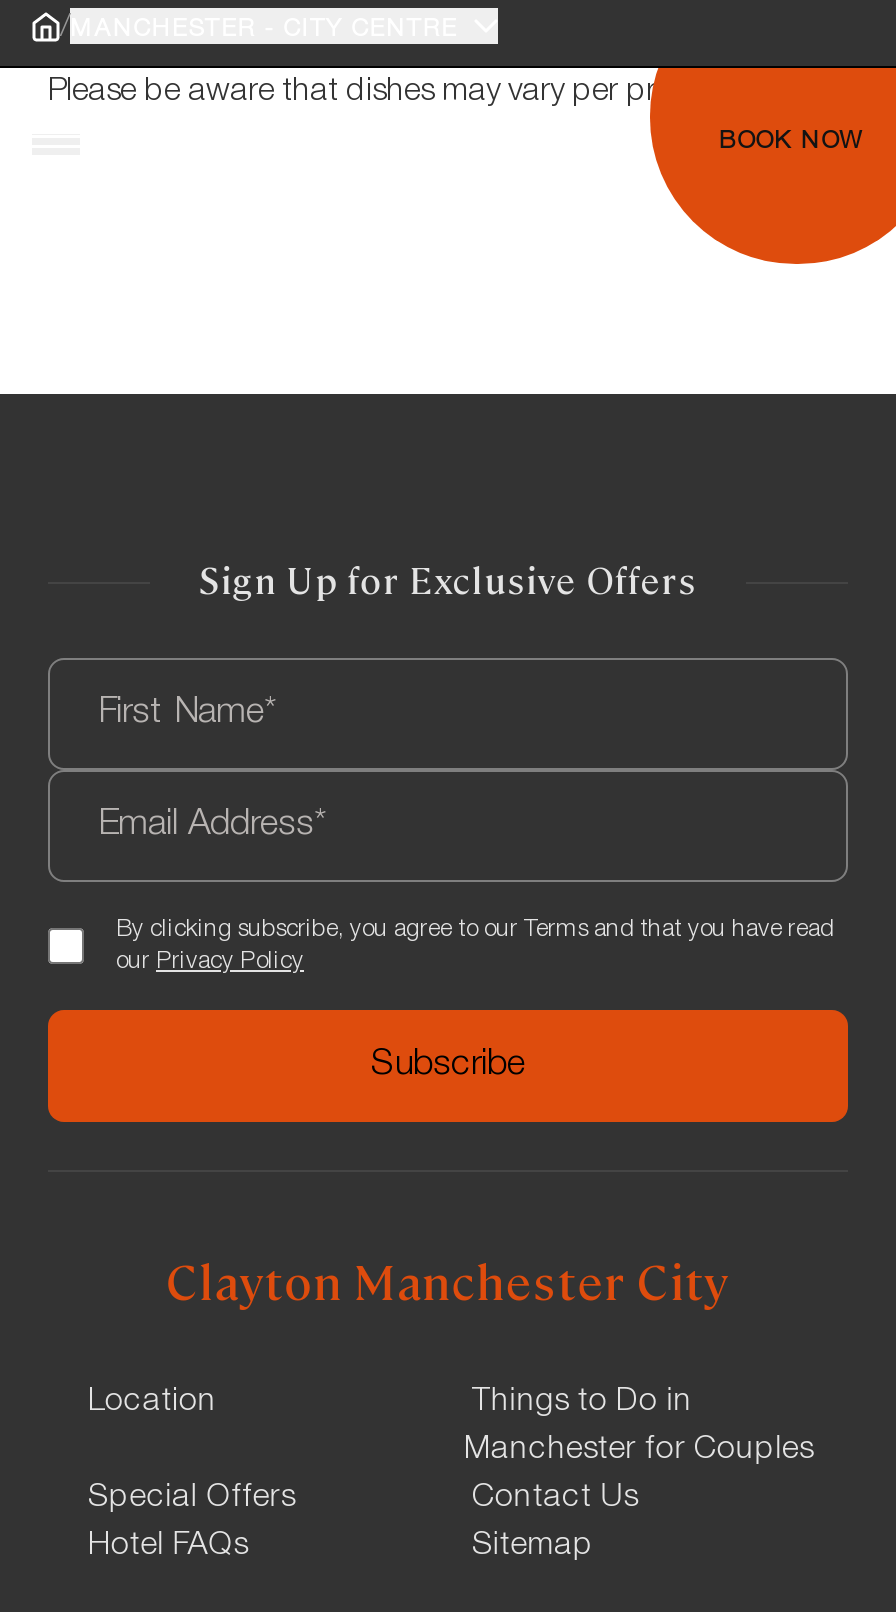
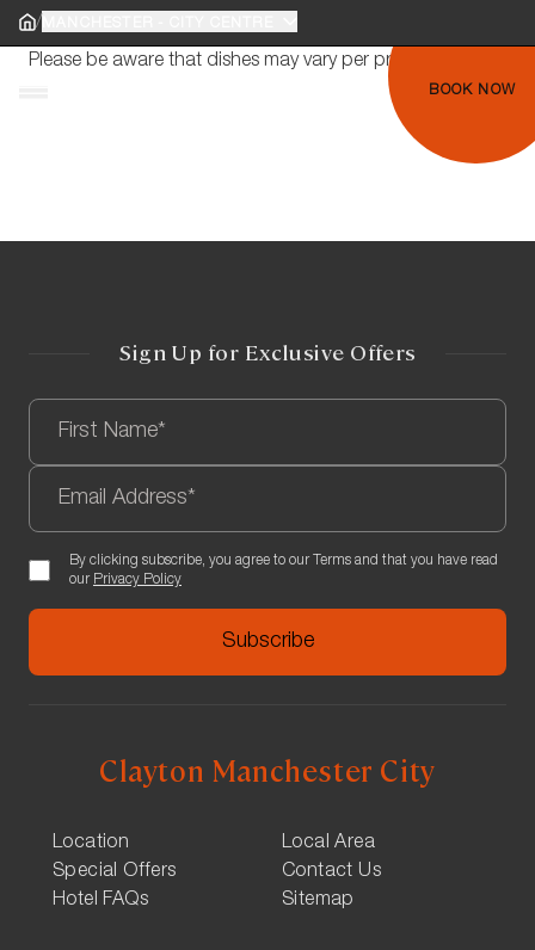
[464,1388,814,1468] Things to Do in | Manchester for Couples -> [282,834,375,853] Local Area

